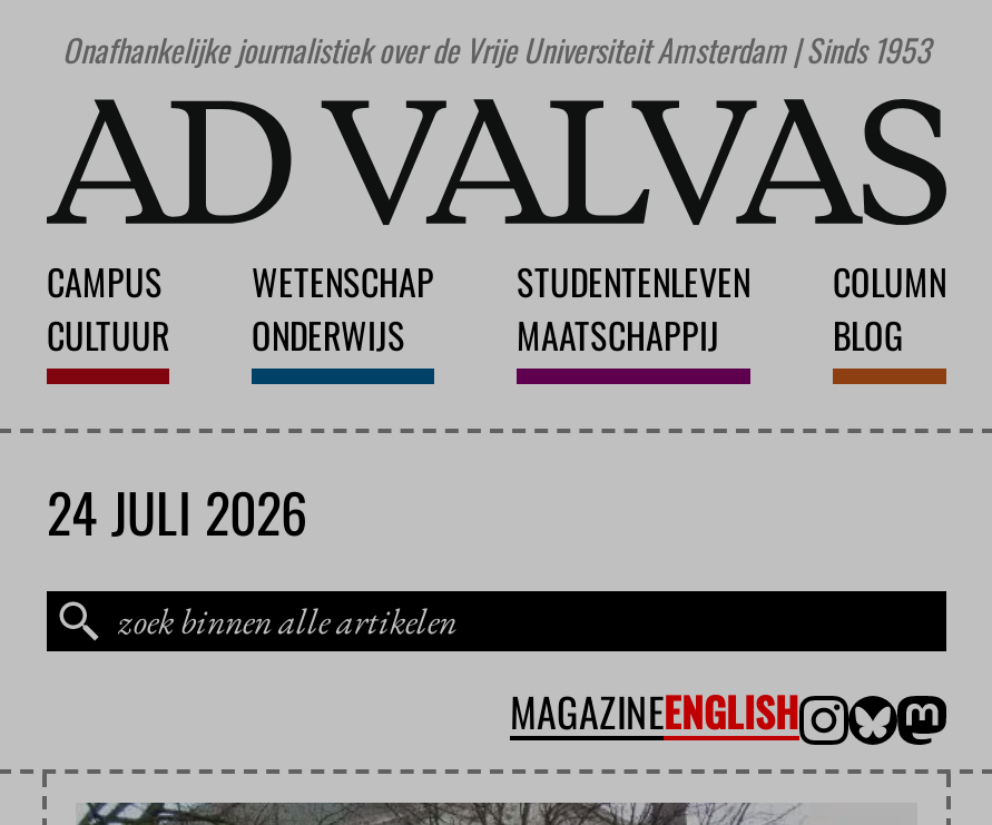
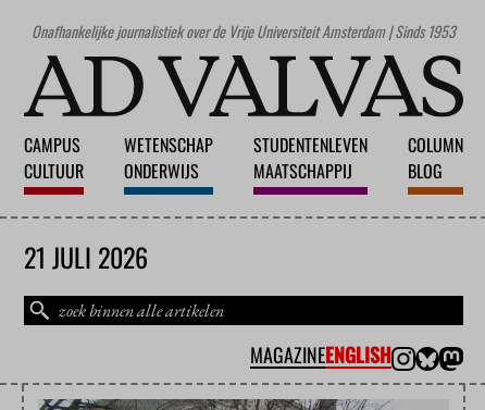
[47,472,307,552] 24 JULI 2026 -> [24,238,148,277] 21 JULI 2026

